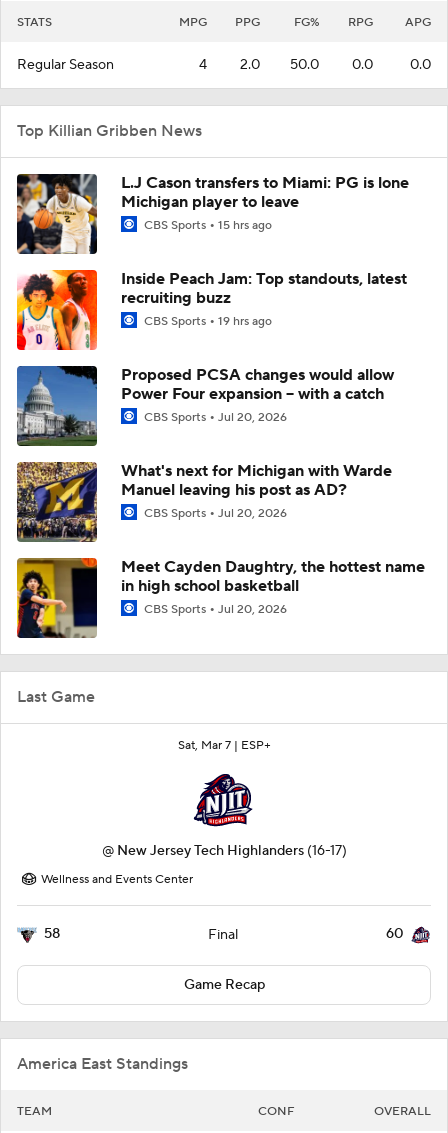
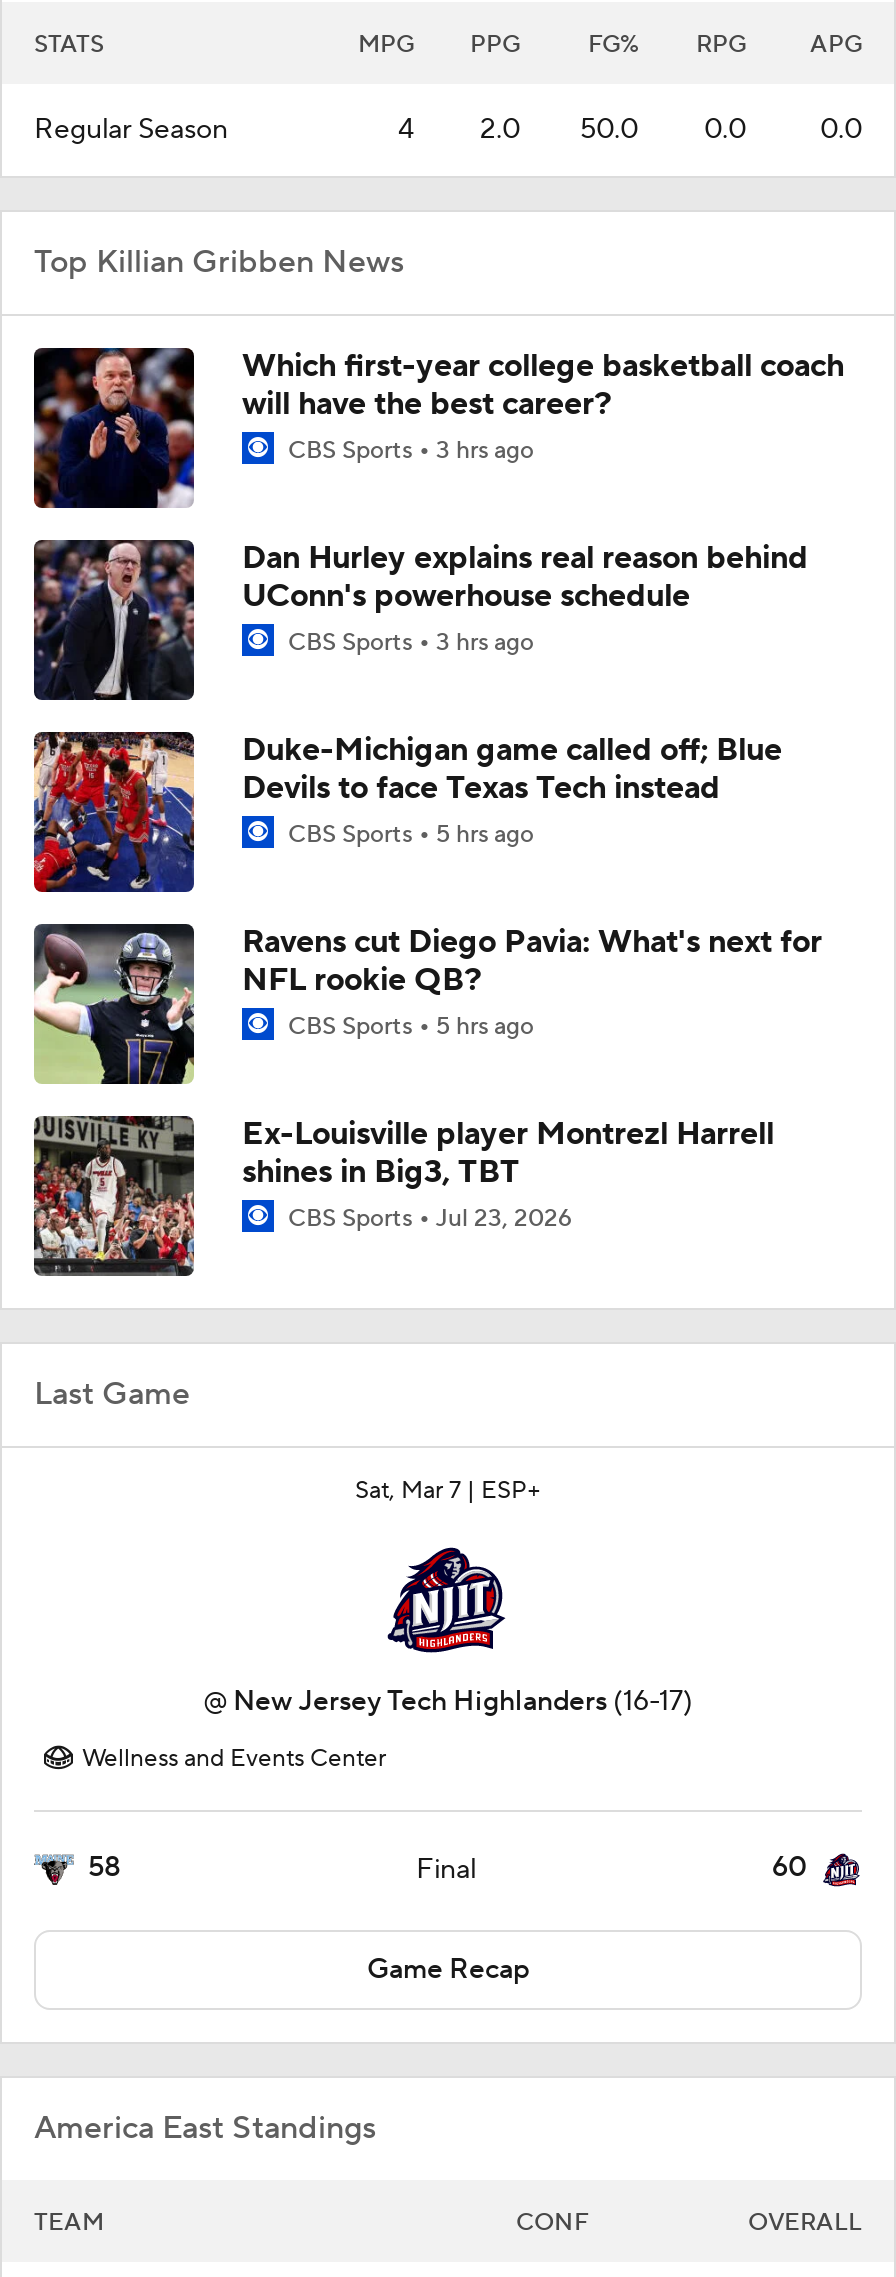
[16,173,409,255] [image] | L.J Cason transfers to Miami: PG is lone | Michigan player to leave | CBS Sports 15 hrs ago -> [32,346,844,510] [image] | Which first-year college basketball coach | will have the best career? | CBS Sports 3 hrs ago
[16,269,407,351] [image] | Inside Peach Jam: Top standouts, latest | recruiting buzz | CBS Sports 19 hrs ago -> [32,538,808,702] [image] | Dan Hurley explains real reason behind | UConn's powerhouse schedule | CBS Sports 3 hrs ago
[16,365,394,447] [image] | Proposed PCSA changes would allow | Power Four expansion -- with a catch | CBS Sports Jul 20, 2026 -> [32,730,782,894] [image] | Duke-Michigan game called off; Blue | Devils to face Texas Tech instead | CBS Sports 5 hrs ago
[16,461,392,543] [image] | What's next for Michigan with Warde | Manuel leaving his post as AD? | CBS Sports Jul 20, 2026 -> [34,922,822,1086] [image] | Ravens cut Diego Pavia: What's next for | NFL rookie QB? | CBS Sports 5 hrs ago
[16,557,425,638] [image] | Meet Cayden Daughtry, the hottest name | in high school basketball | CBS Sports Jul 20, 2026 -> [32,1114,774,1276] [image] | Ex-Louisville player Montrezl Harrell | shines in Big3, TBT | CBS Sports Jul 23, 2026

